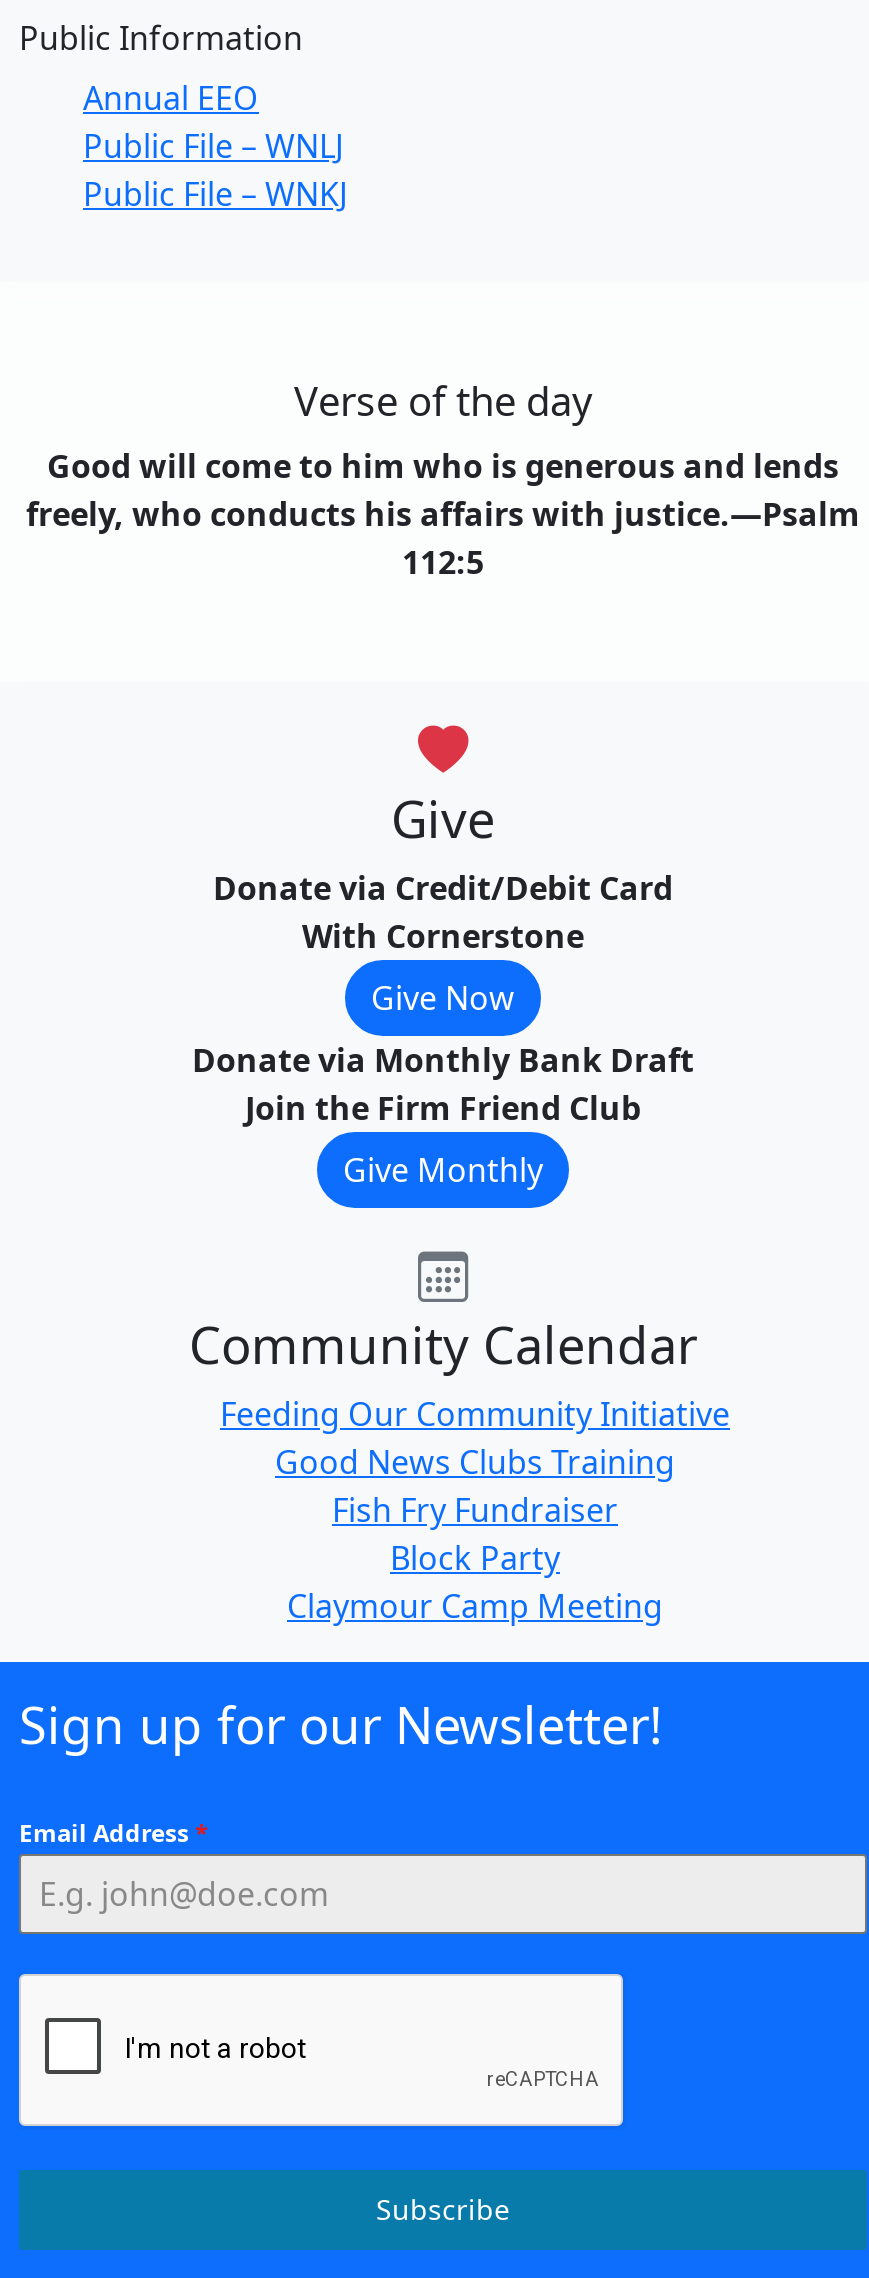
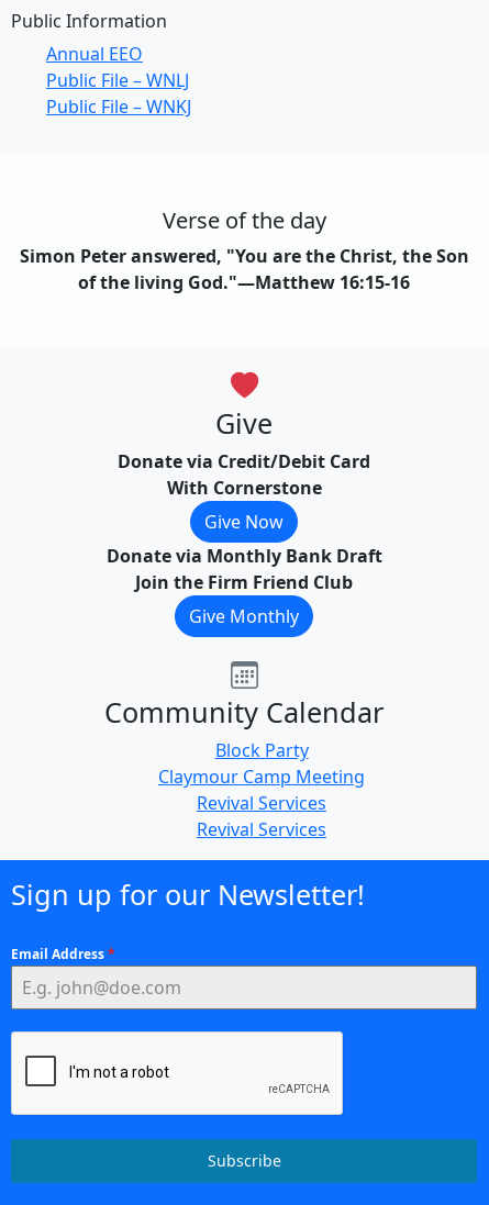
[26,443,860,583] Good will come to him who is generous and lends | freely, who conducts his affairs with justice.—Psalm | 112:5 -> [19,243,469,294] Simon Peter answered, "You are the Christ, the Son | of the living God."—Matthew 16:15-16
[220,1391,730,1531] Feeding Our Community Initiative | Good News Clubs Training | Fish Fry Fundraiser -> none
moved [287,1535,663,1627] -> [158,738,365,788]: Block Party | Claymour Camp Meeting
none -> [197,790,326,841] Revival Services | Revival Services

